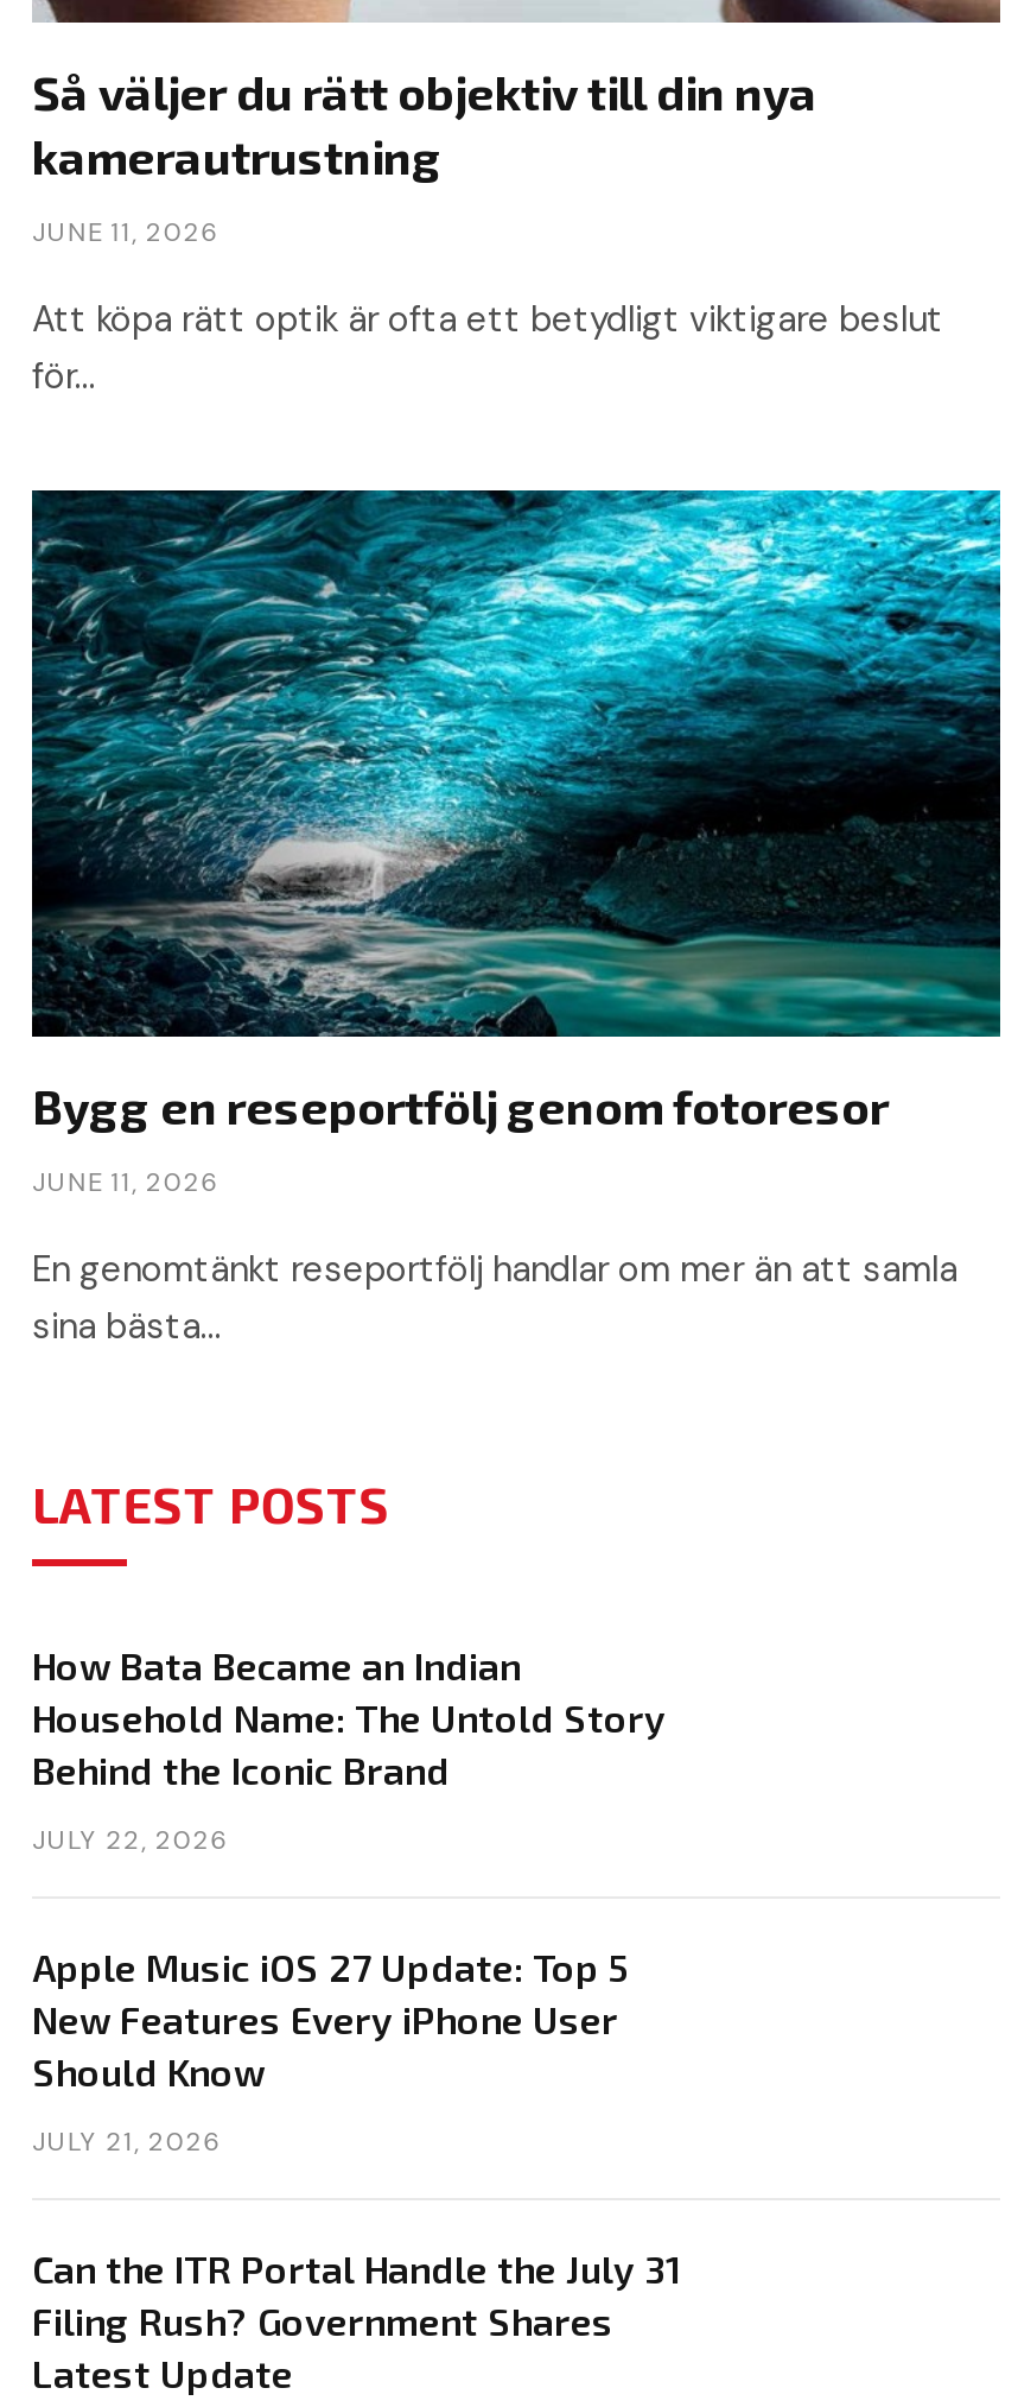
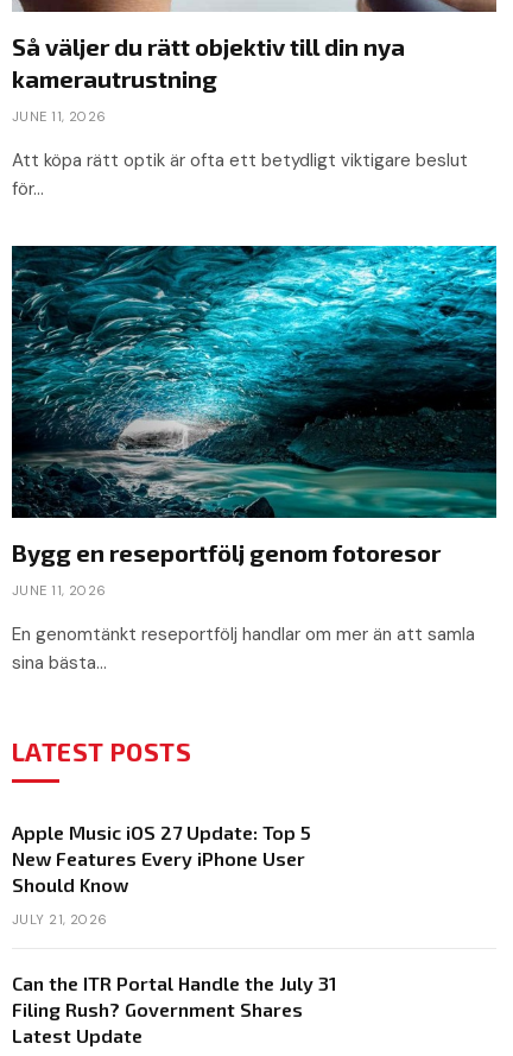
[32,1641,666,1855] How Bata Became an Indian | Household Name: The Untold Story | Behind the Iconic Brand | JULY 22, 2026 -> none

